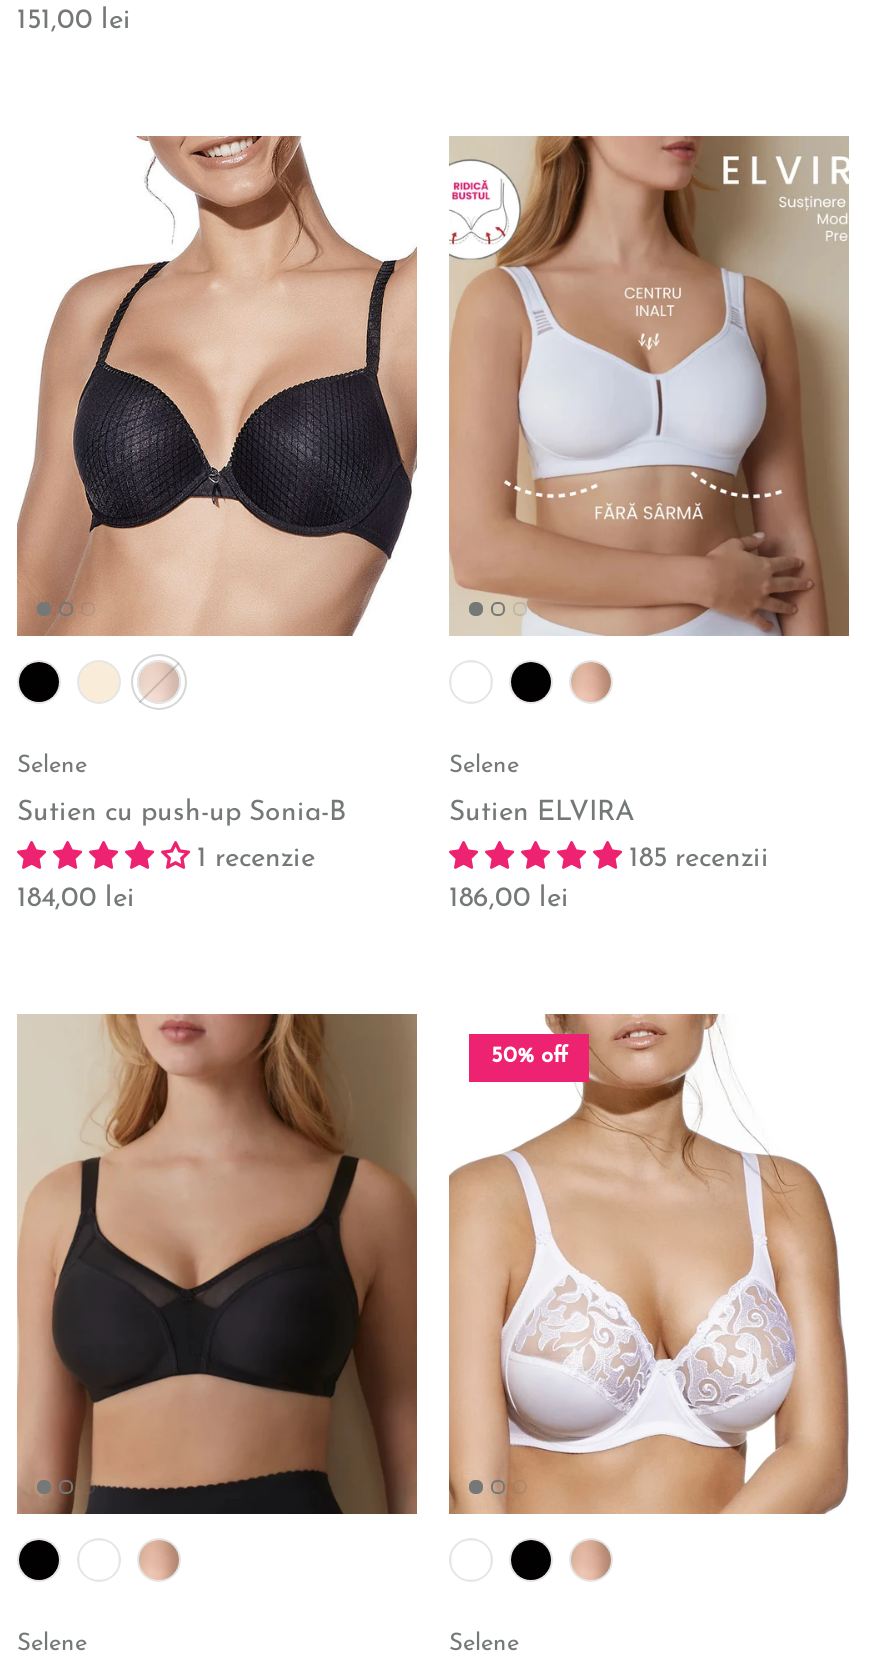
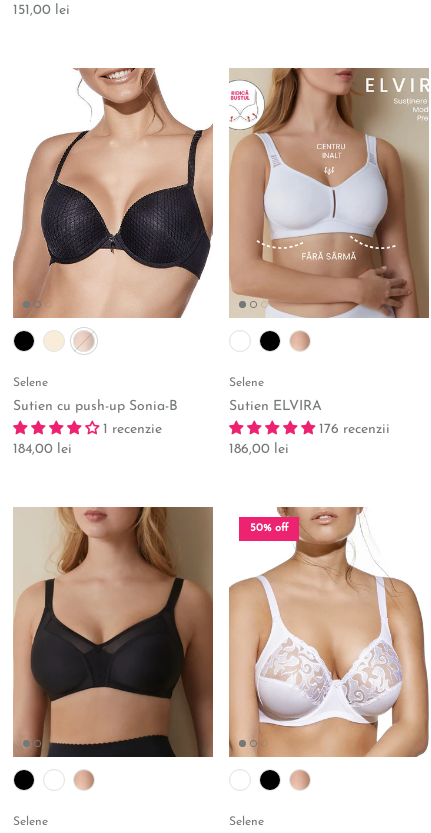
[629,843,769,873] 185 recenzii -> [319,421,390,436] 176 recenzii

